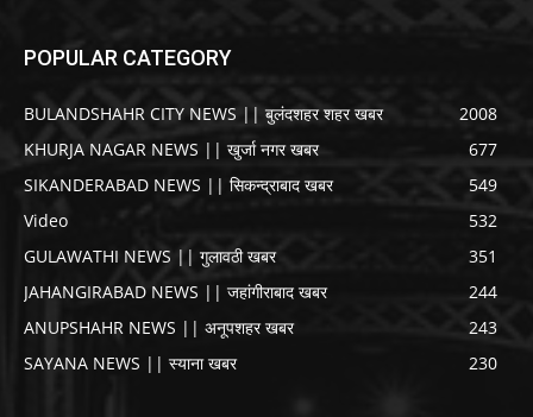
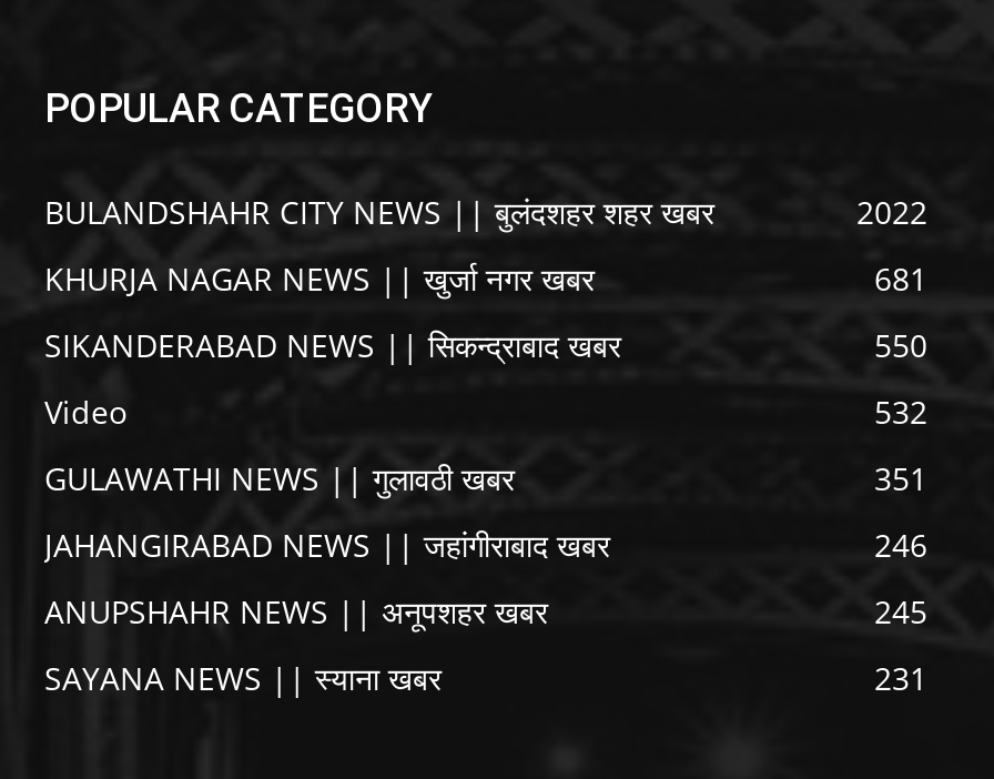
[459,102,497,125] 2008 -> [856,191,927,233] 2022
[469,138,497,160] 677 -> [874,257,927,300] 681
[469,173,497,196] 549 -> [874,324,927,366] 550
[469,280,497,303] 244 -> [874,524,927,566] 246
[469,316,497,339] 243 -> [874,590,927,633] 245
[469,352,497,374] 230 -> [874,657,927,699] 231

